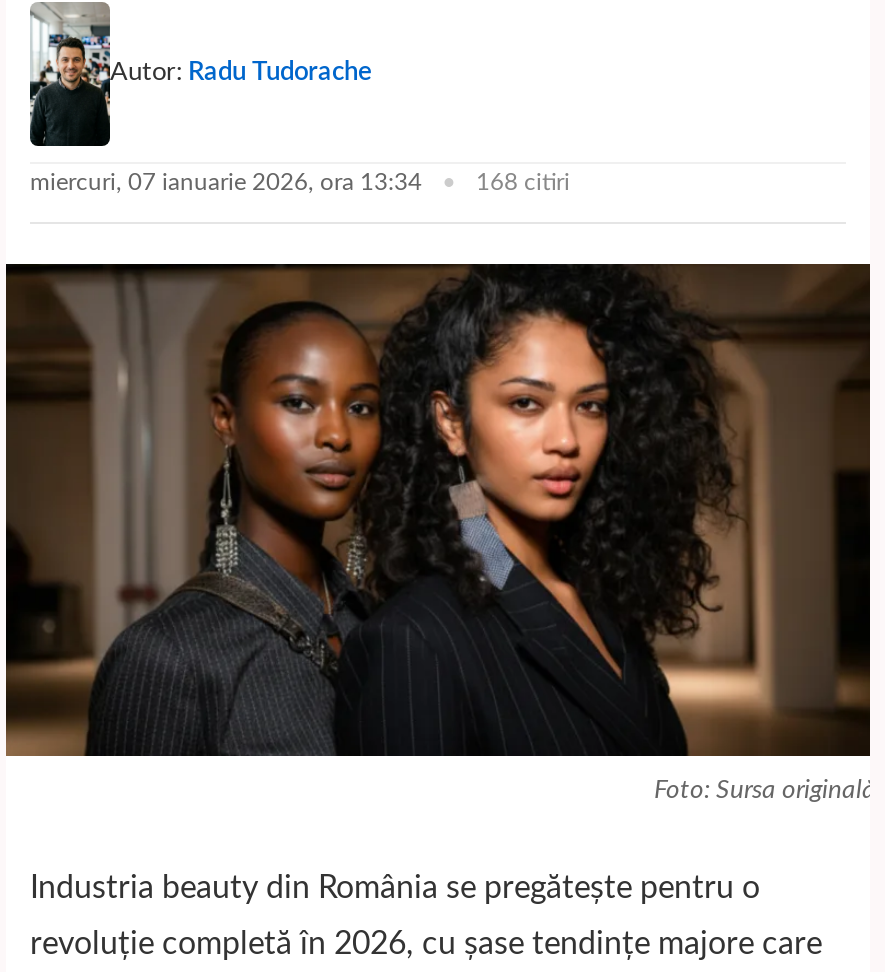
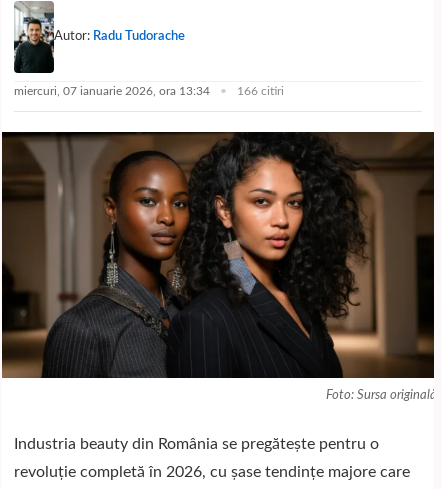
[476,169,570,193] 168 citiri -> [237,85,284,97] 166 citiri

